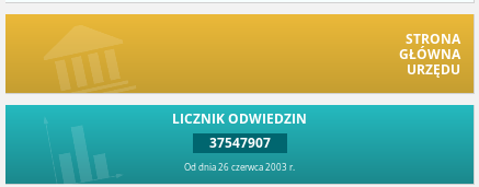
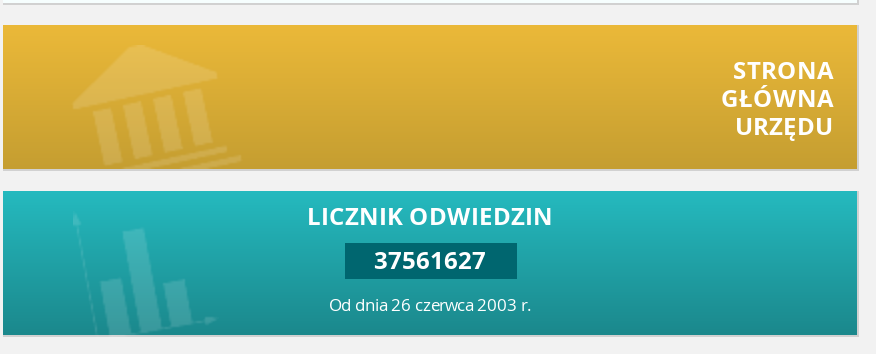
[209,134,270,153] 37547907 -> [374,244,486,278] 37561627

